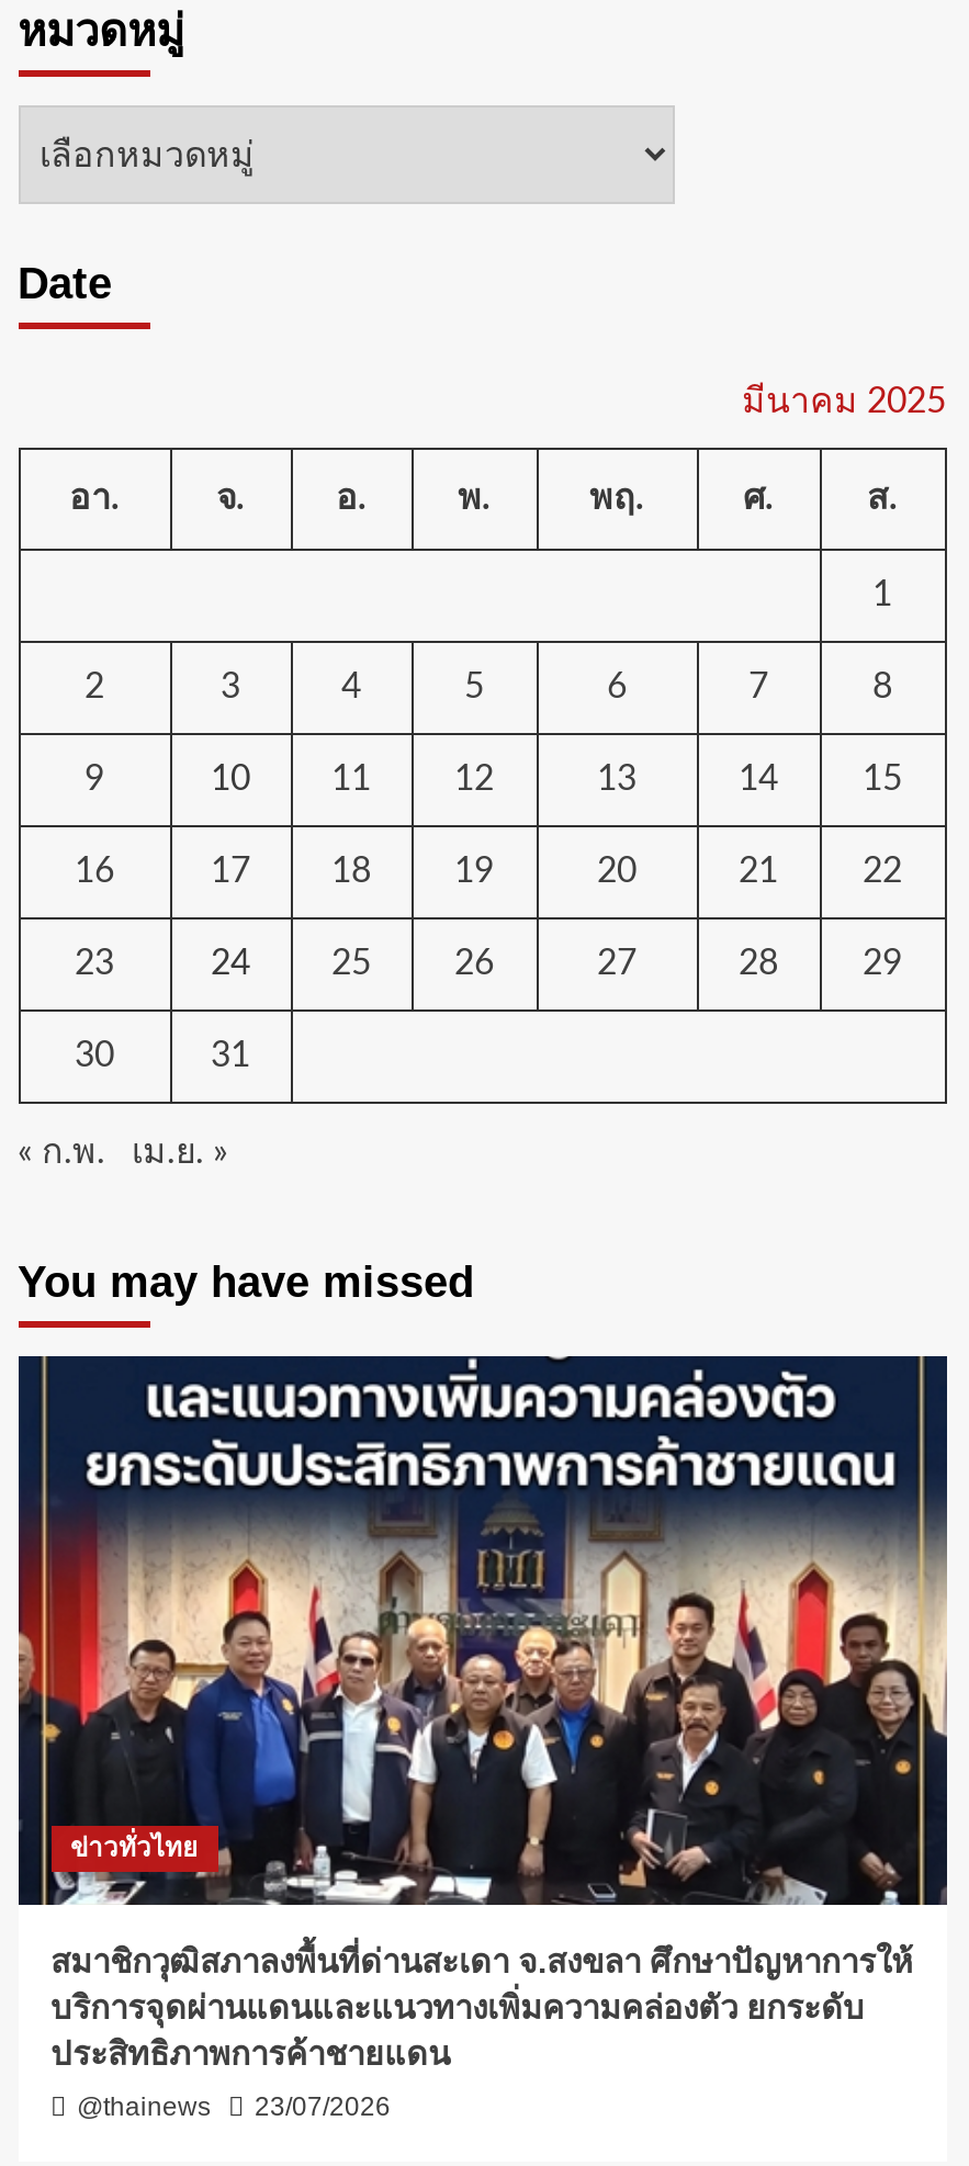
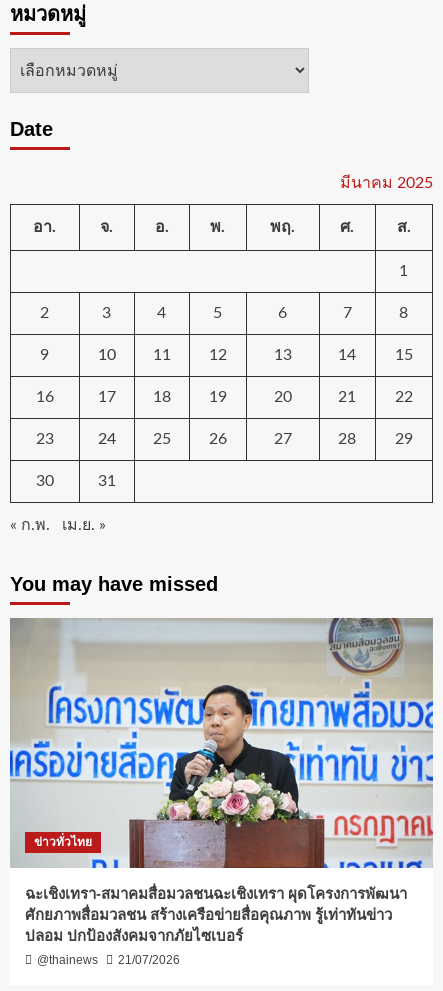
[16,1354,949,2072] [image] | สมาชิกวุฒิสภาลงพื้นที่ด่านสะเดา จ.สงขลา ศึกษาปัญหาการให้ | บริการจุดผ่านแดนและแนวทางเพิ่มความคล่องตัว ยกระดับ | ประสิทธิภาพการค้าชายแดน -> [9,617,434,944] [image] | ฉะเชิงเทรา-สมาคมสื่อมวลชนฉะเชิงเทรา ผุดโครงการพัฒนา | ศักยภาพสื่อมวลชน สร้างเครือข่ายสื่อคุณภาพ รู้เท่าทันข่าว | ปลอม ปกป้องสังคมจากภัยไซเบอร์
[77,2092,391,2123] @thainews 23/07/2026 -> [36,953,179,967] @thainews 21/07/2026

